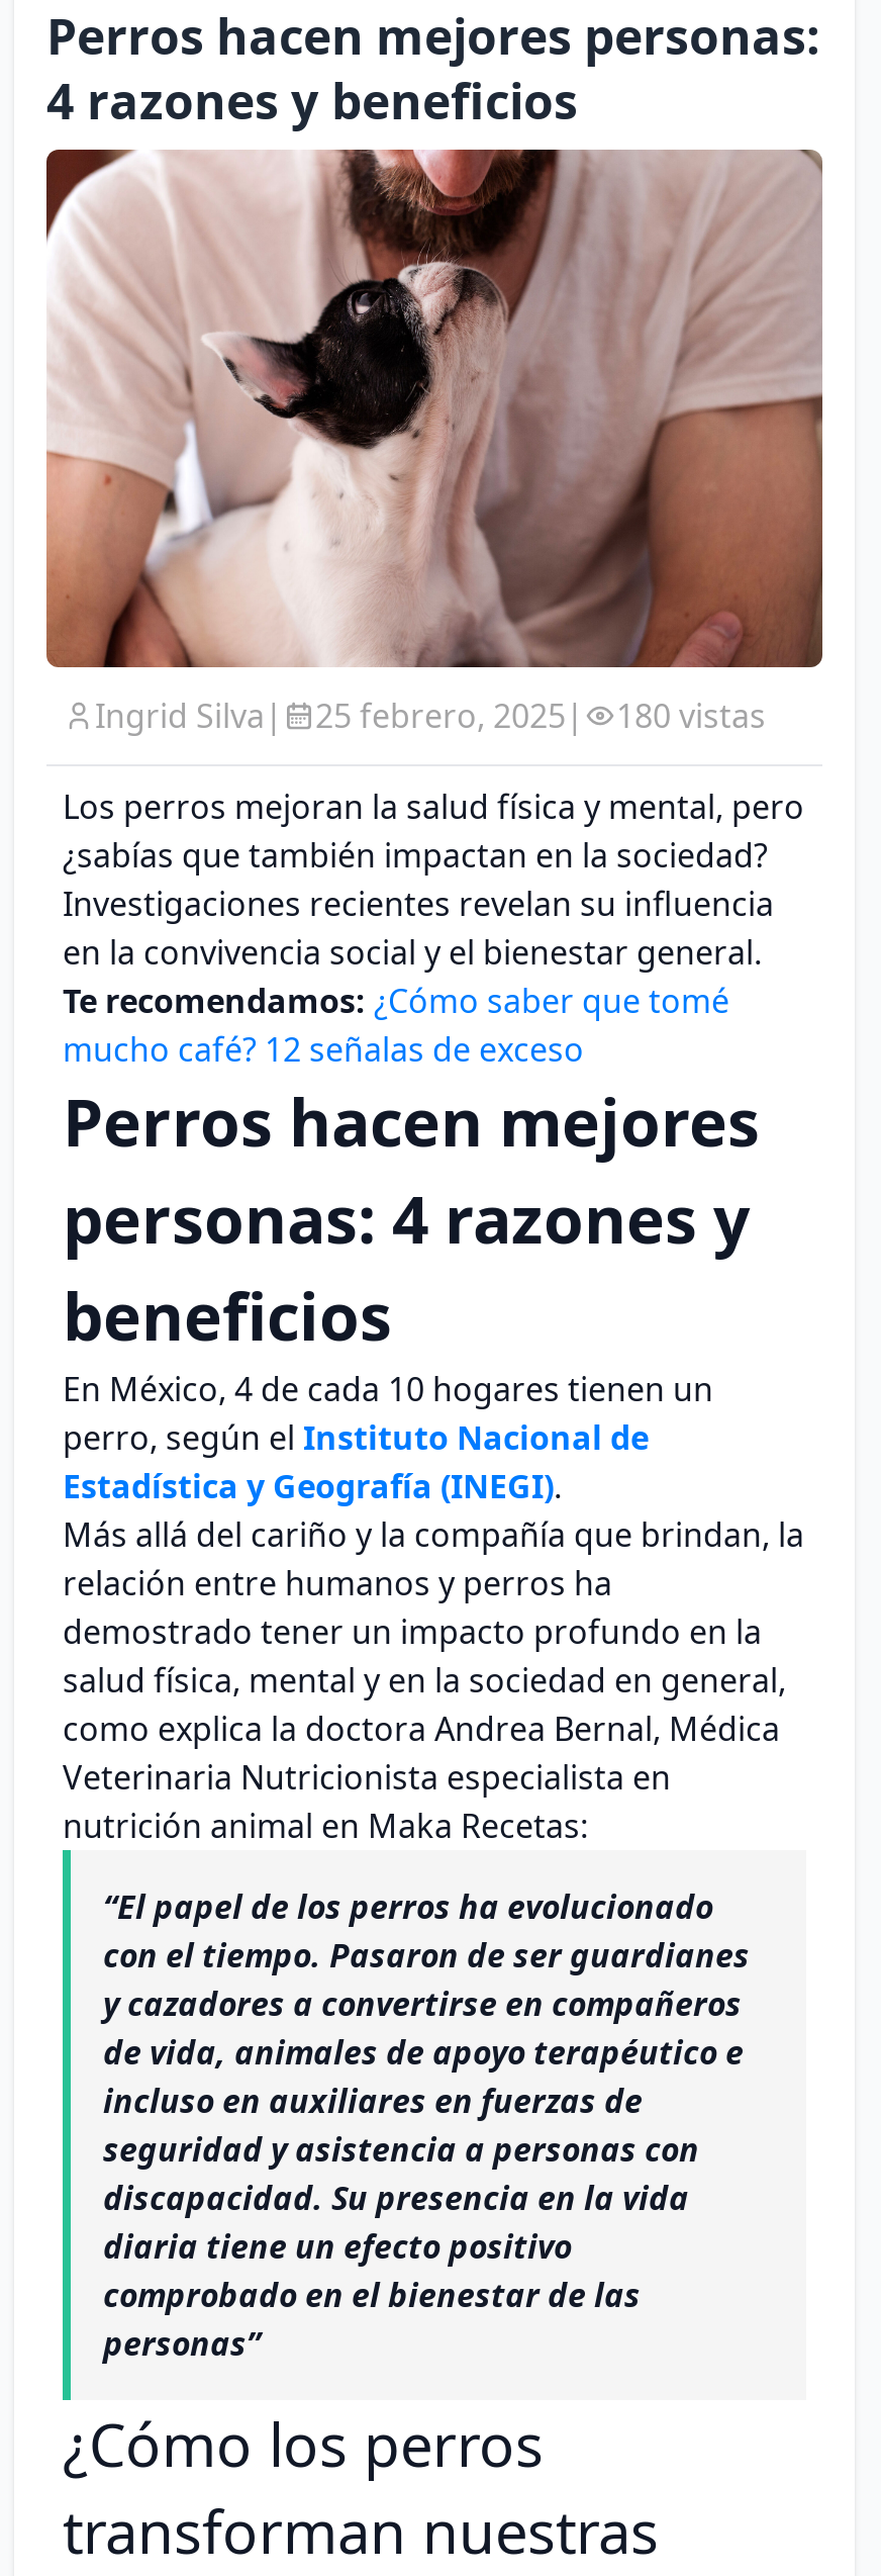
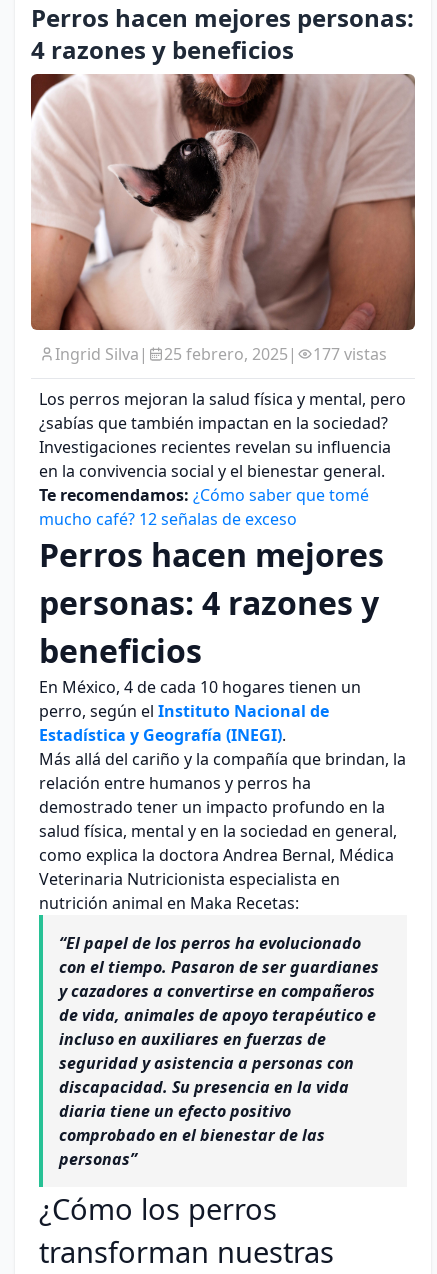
[616,694,766,739] 180 vistas -> [313,343,387,365] 177 vistas

